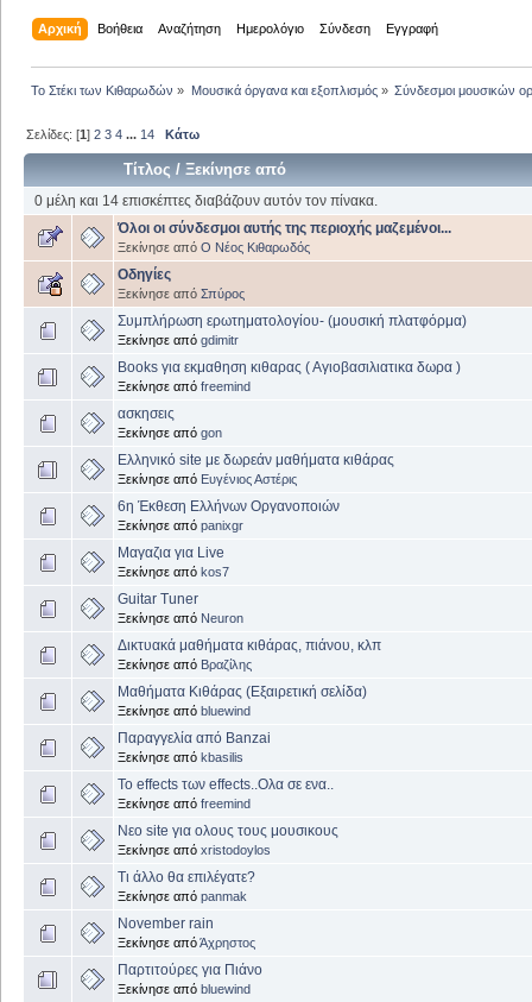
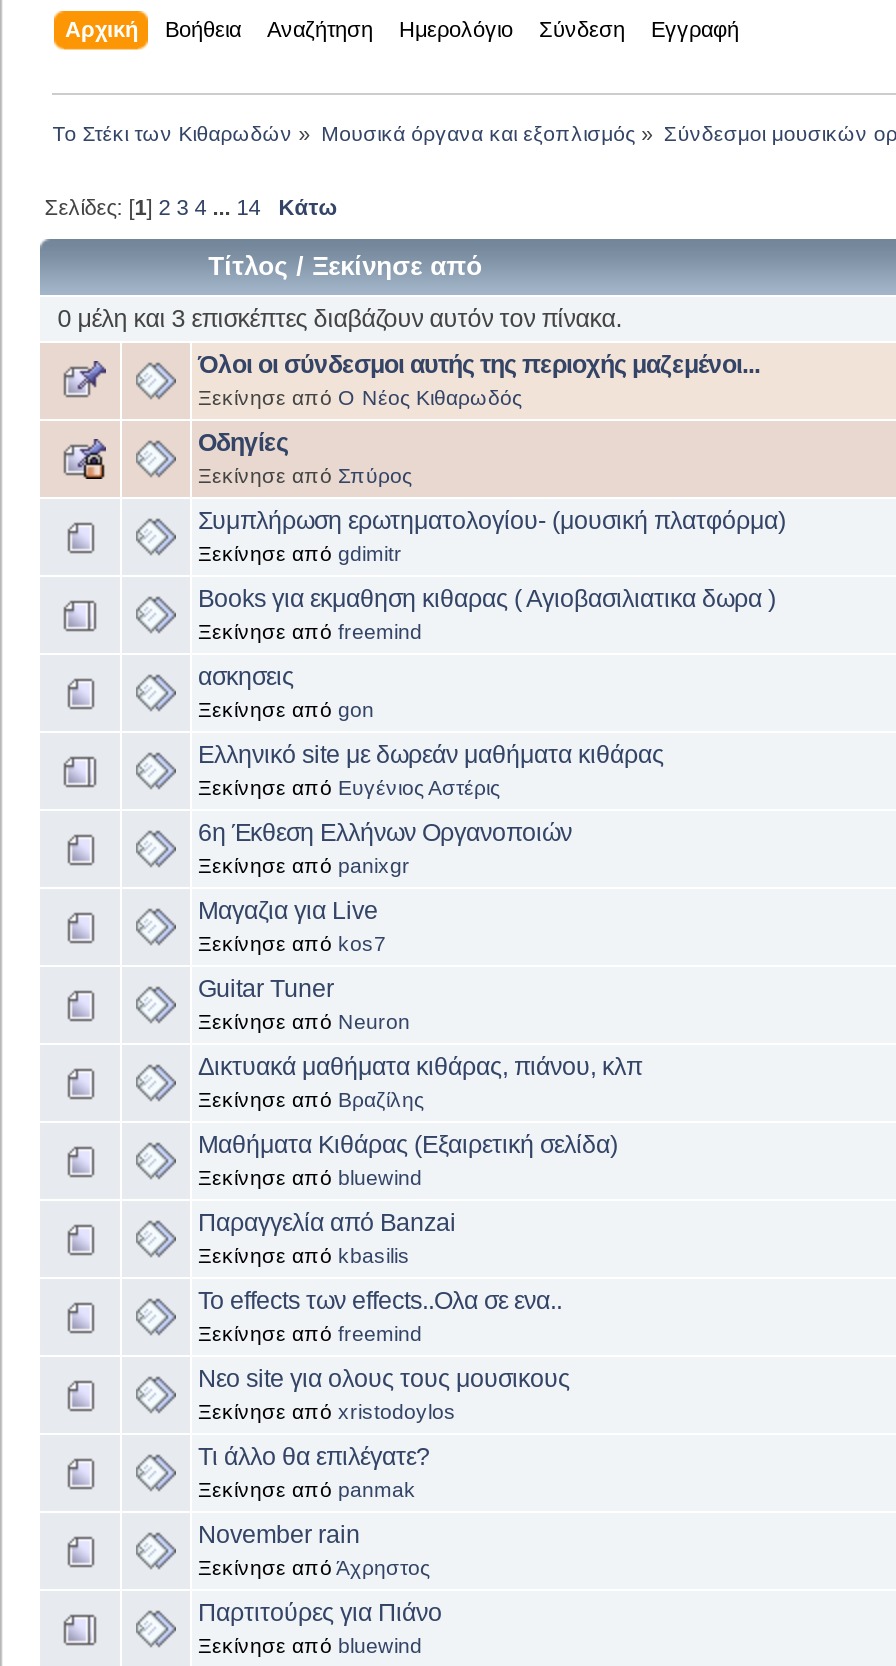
[34,192,377,209] 0 μέλη και 14 επισκέπτες διαβάζουν αυτόν τον πίνακα. -> [57,304,621,332] 0 μέλη και 3 επισκέπτες διαβάζουν αυτόν τον πίνακα.

